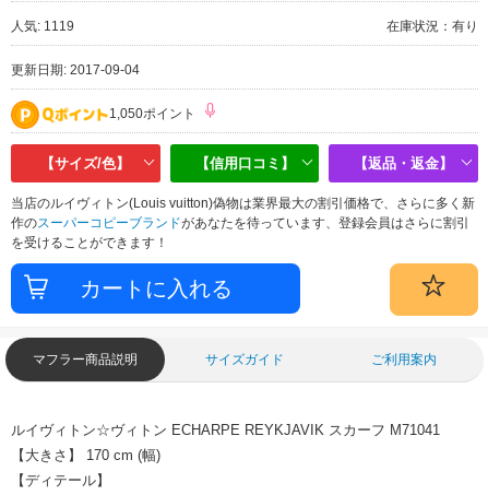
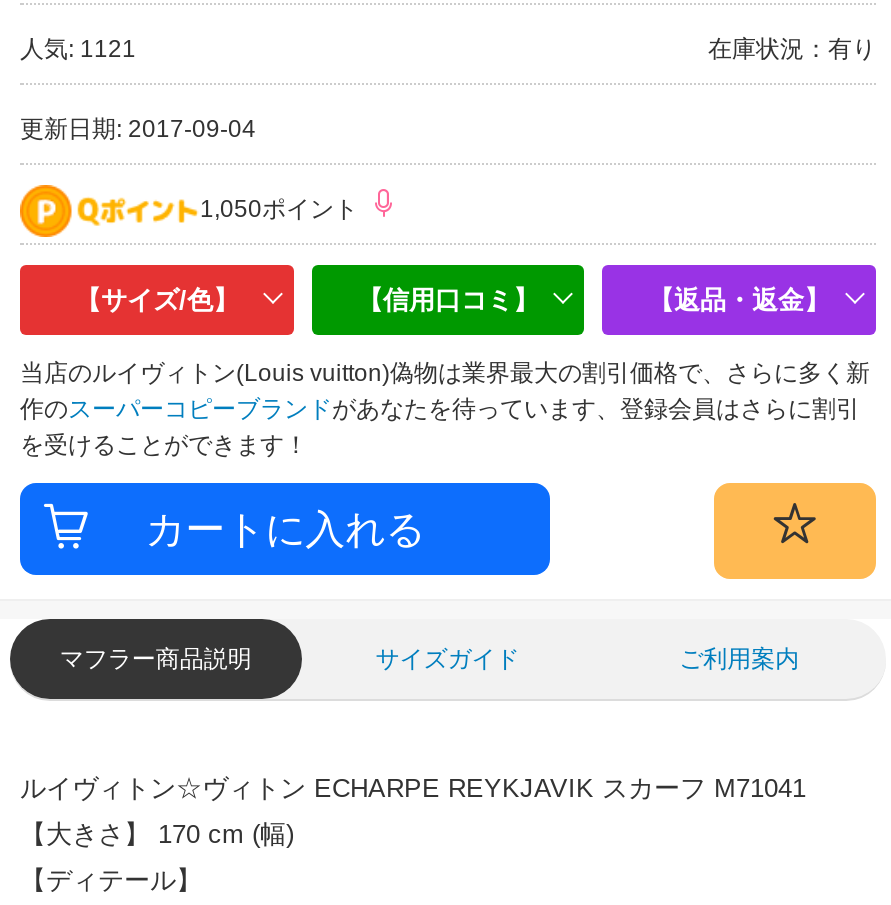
[11,19,74,34] 人気: 1119 -> [20,36,136,64] 人気: 1121

